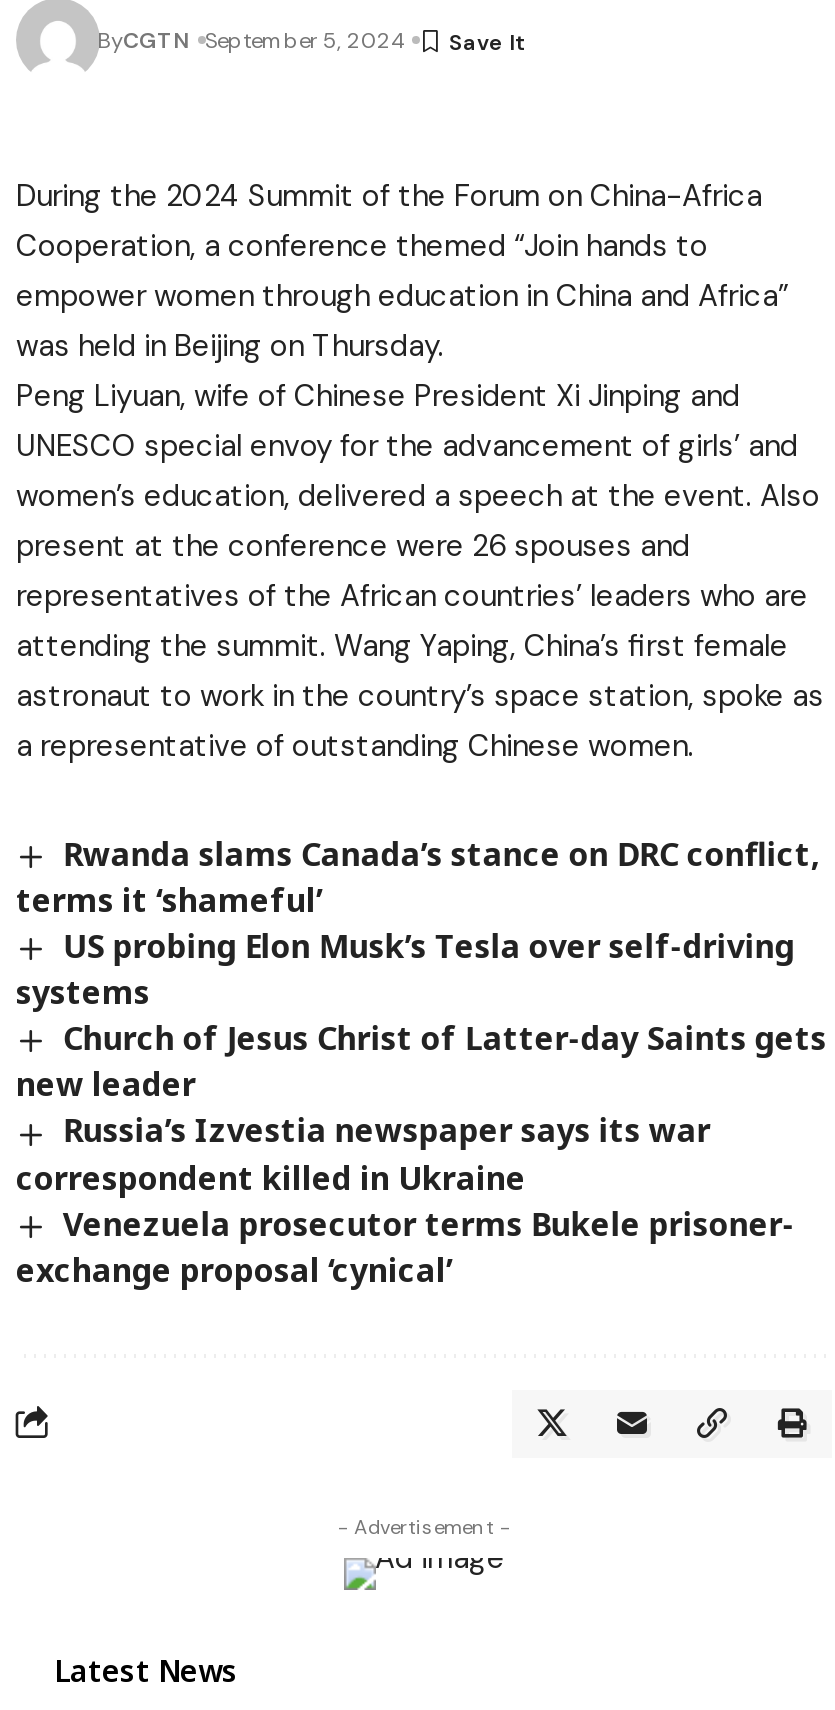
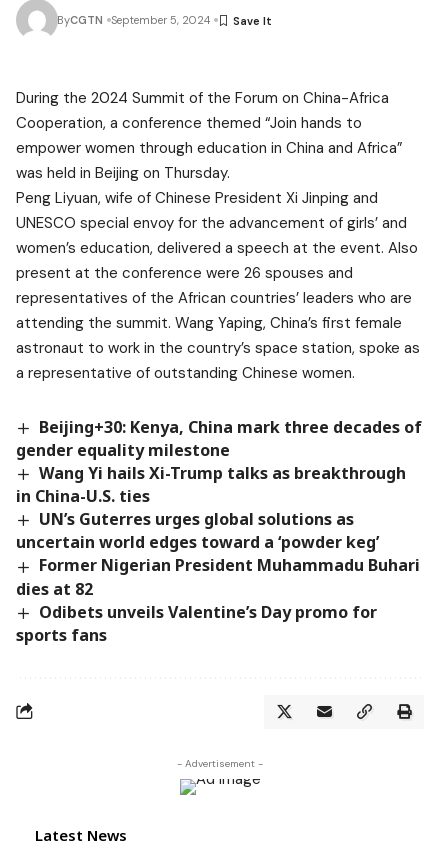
[16,832,827,1291] Rwanda slams Canada’s stance on DRC conflict, | terms it ‘shameful’ | US probing Elon Musk’s Tesla over self-driving | systems | Church of Jesus Christ of Latter-day Saints gets | new leader | Russia’s Izvestia newspaper says its war | correspondent killed in Ukraine | Venezuela prosecutor terms Bukele prisoner- | exchange proposal ‘cynical’ -> [16,416,422,646] Beijing+30: Kenya, China mark three decades of | gender equality milestone | Wang Yi hails Xi-Trump talks as breakthrough | in China-U.S. ties | UN’s Guterres urges global solutions as | uncertain world edges toward a ‘powder keg’ | Former Nigerian President Muhammadu Buhari | dies at 82 | Odibets unveils Valentine’s Day promo for | sports fans

